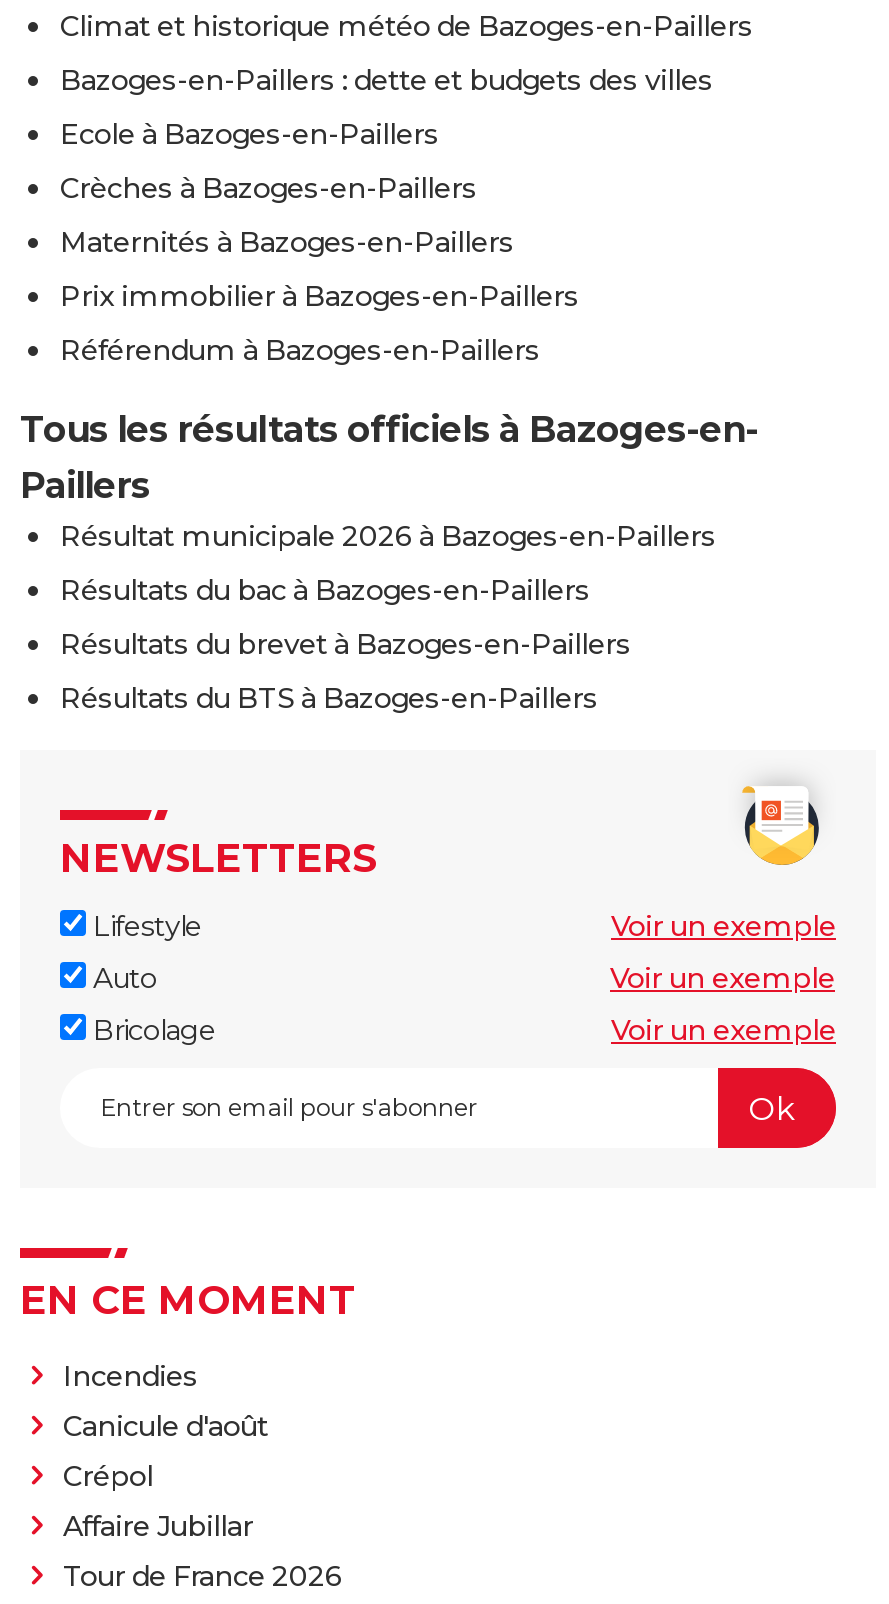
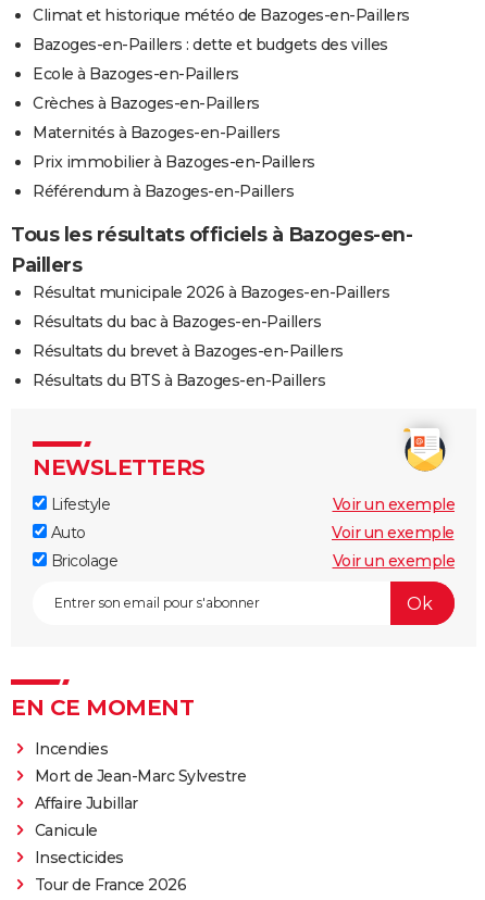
[63,1409,268,1495] Canicule d'août | Crépol -> [34,767,246,786] Mort de Jean-Marc Sylvestre
moved [63,1509,253,1545] -> [34,794,138,813]: Affaire Jubillar
none -> [34,821,123,868] Canicule | Insecticides

